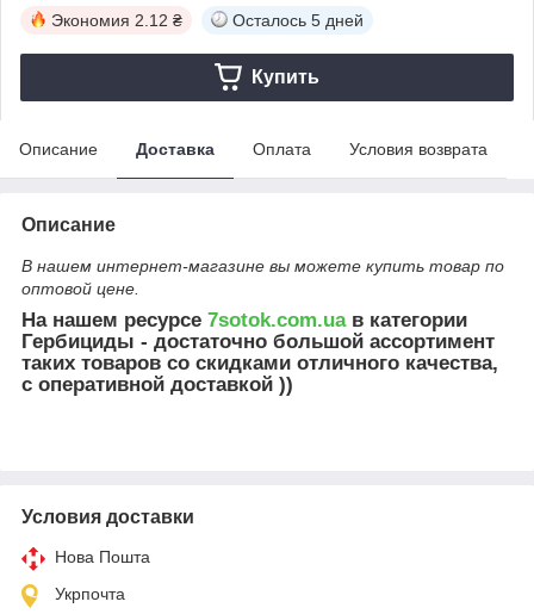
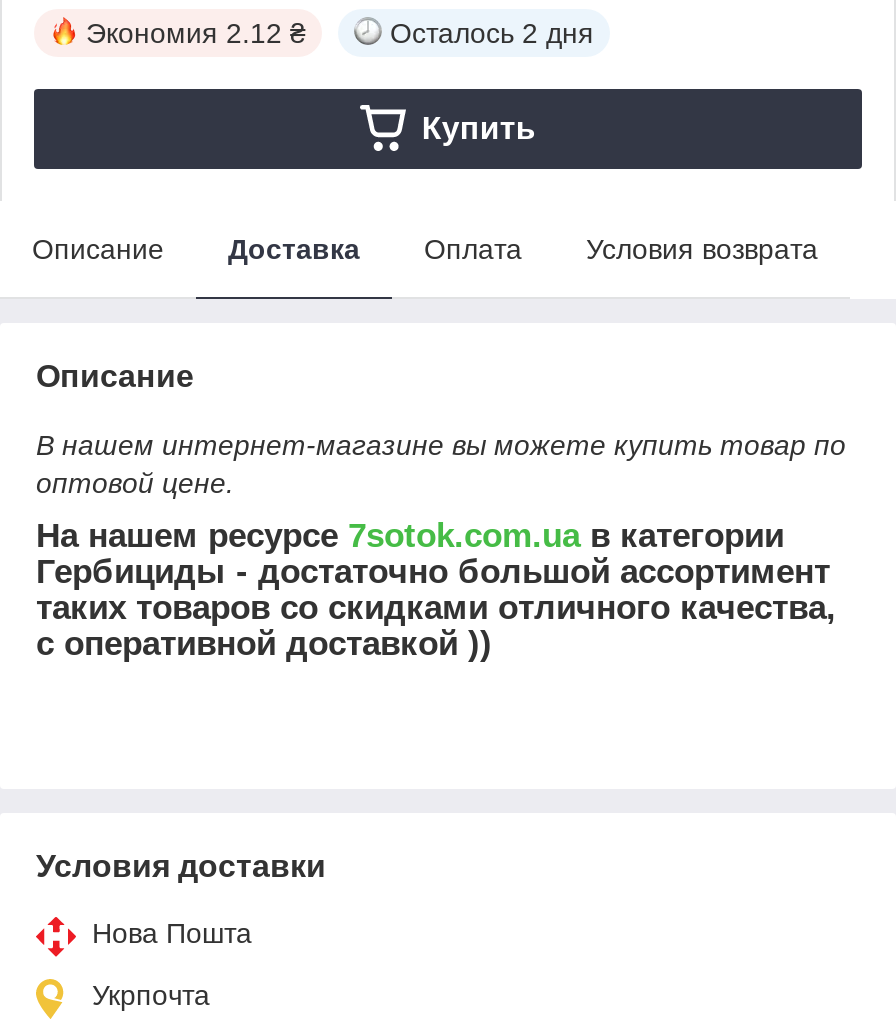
[232,10,364,30] Осталось 5 дней -> [390,17,594,49] Осталось 2 дня

